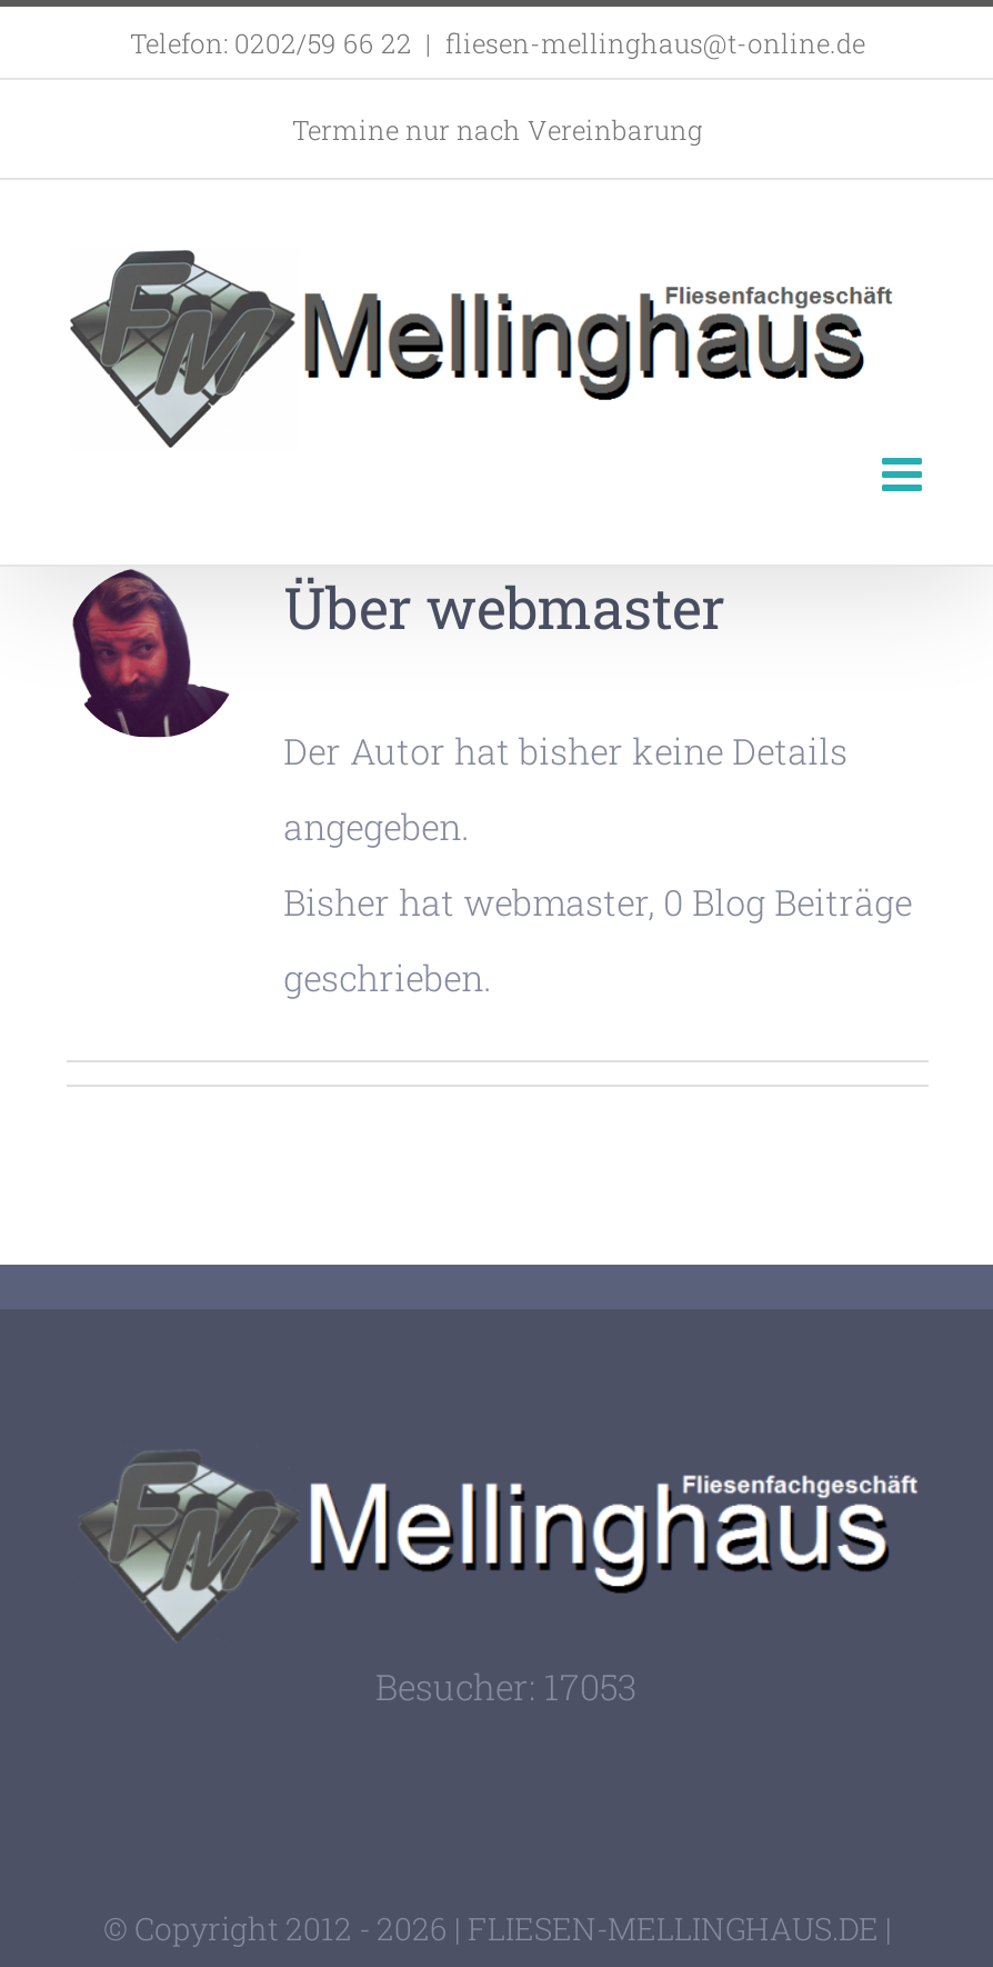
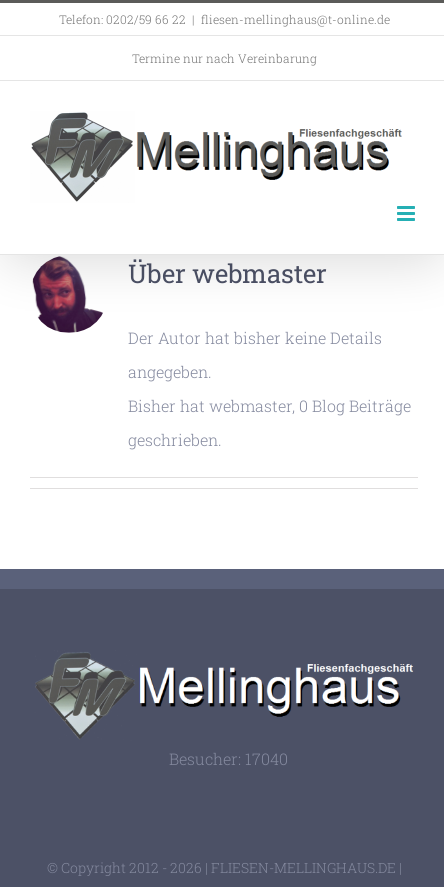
[358,1663,638,1709] Besucher: 17053 -> [160,748,287,769] Besucher: 17040

